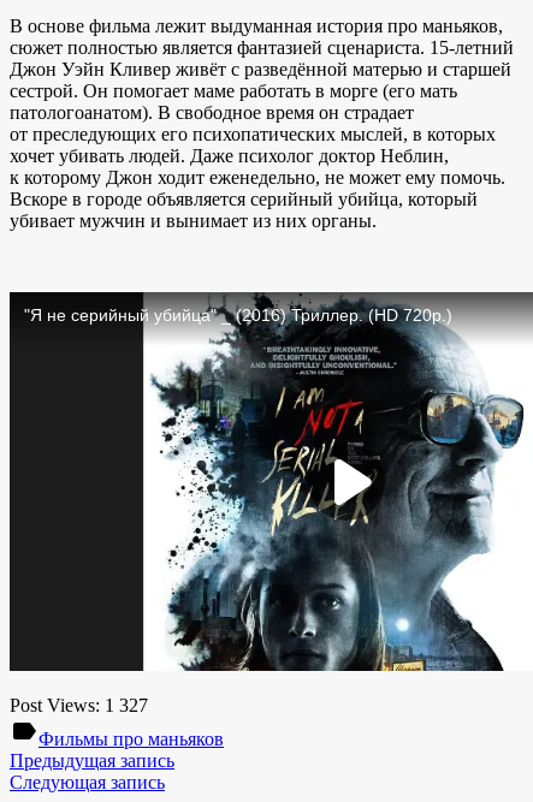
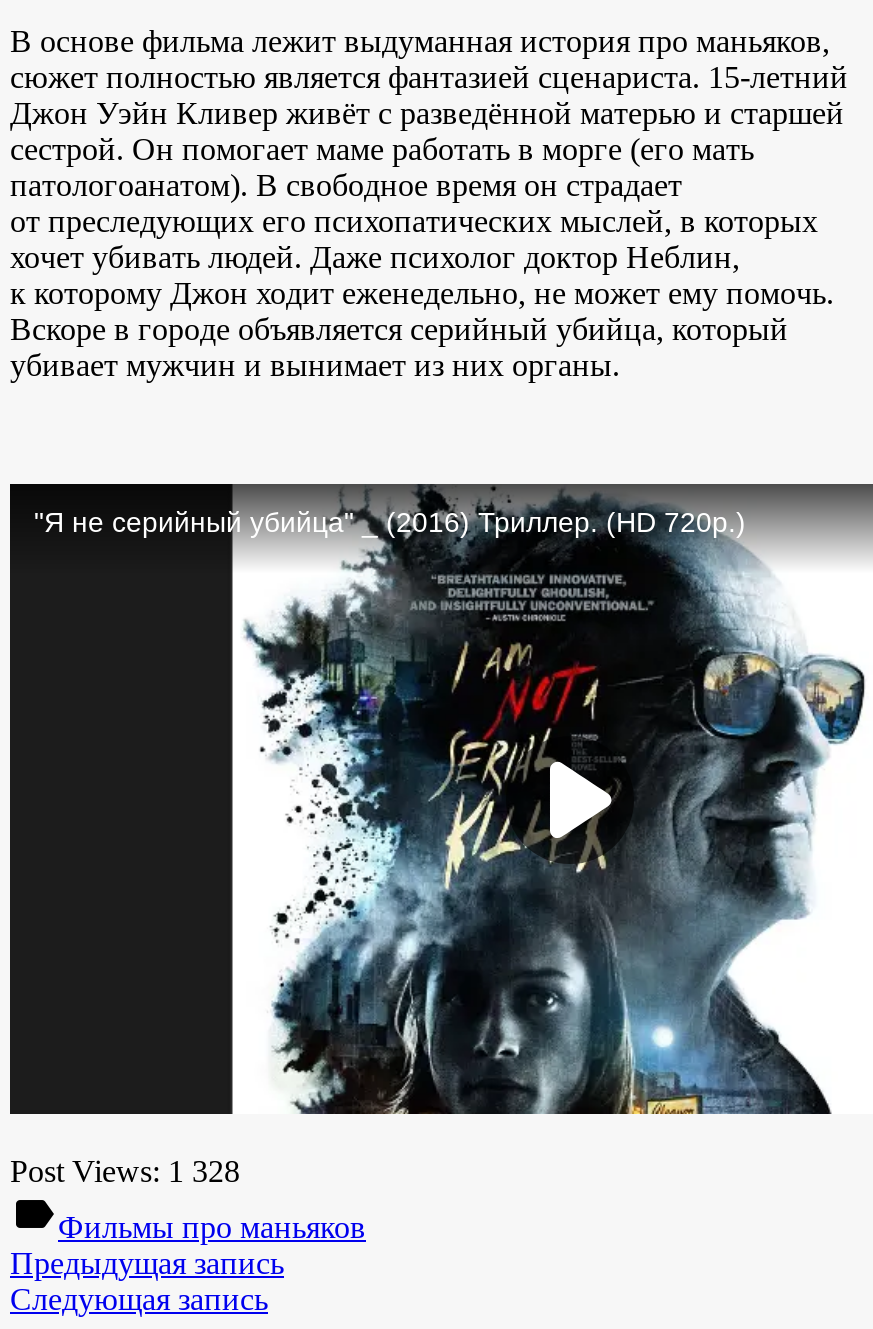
[10,695,148,715] Post Views: 1 327 -> [10,1153,240,1187] Post Views: 1 328

